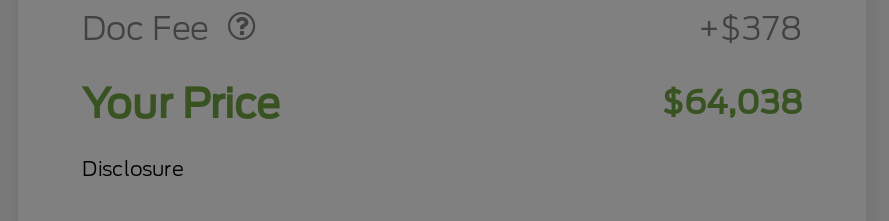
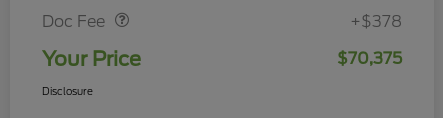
[662,84,802,122] $64,038 -> [337,48,402,67] $70,375

